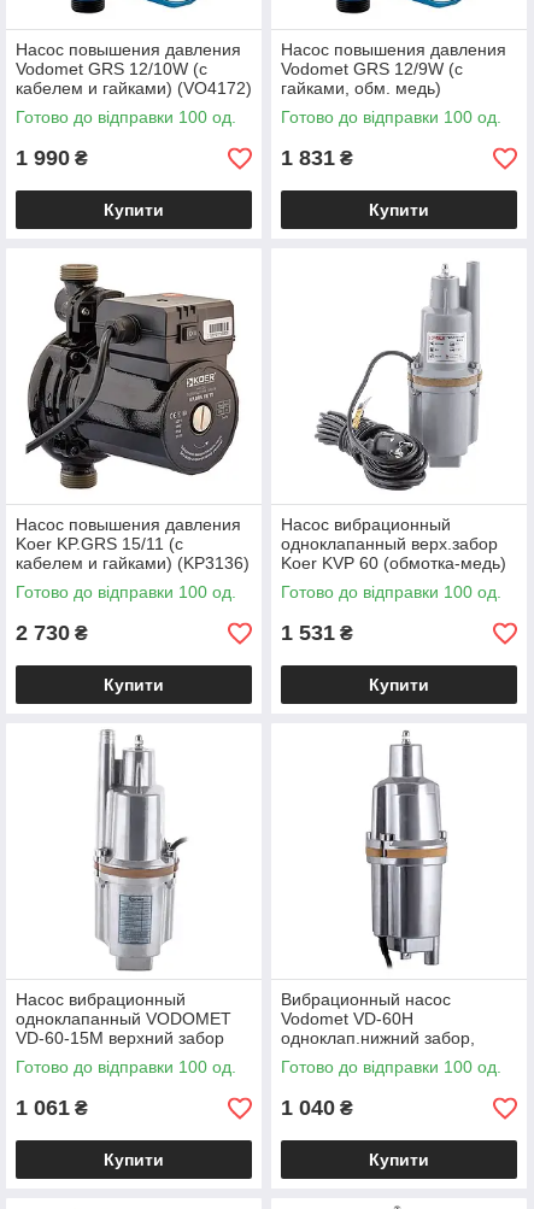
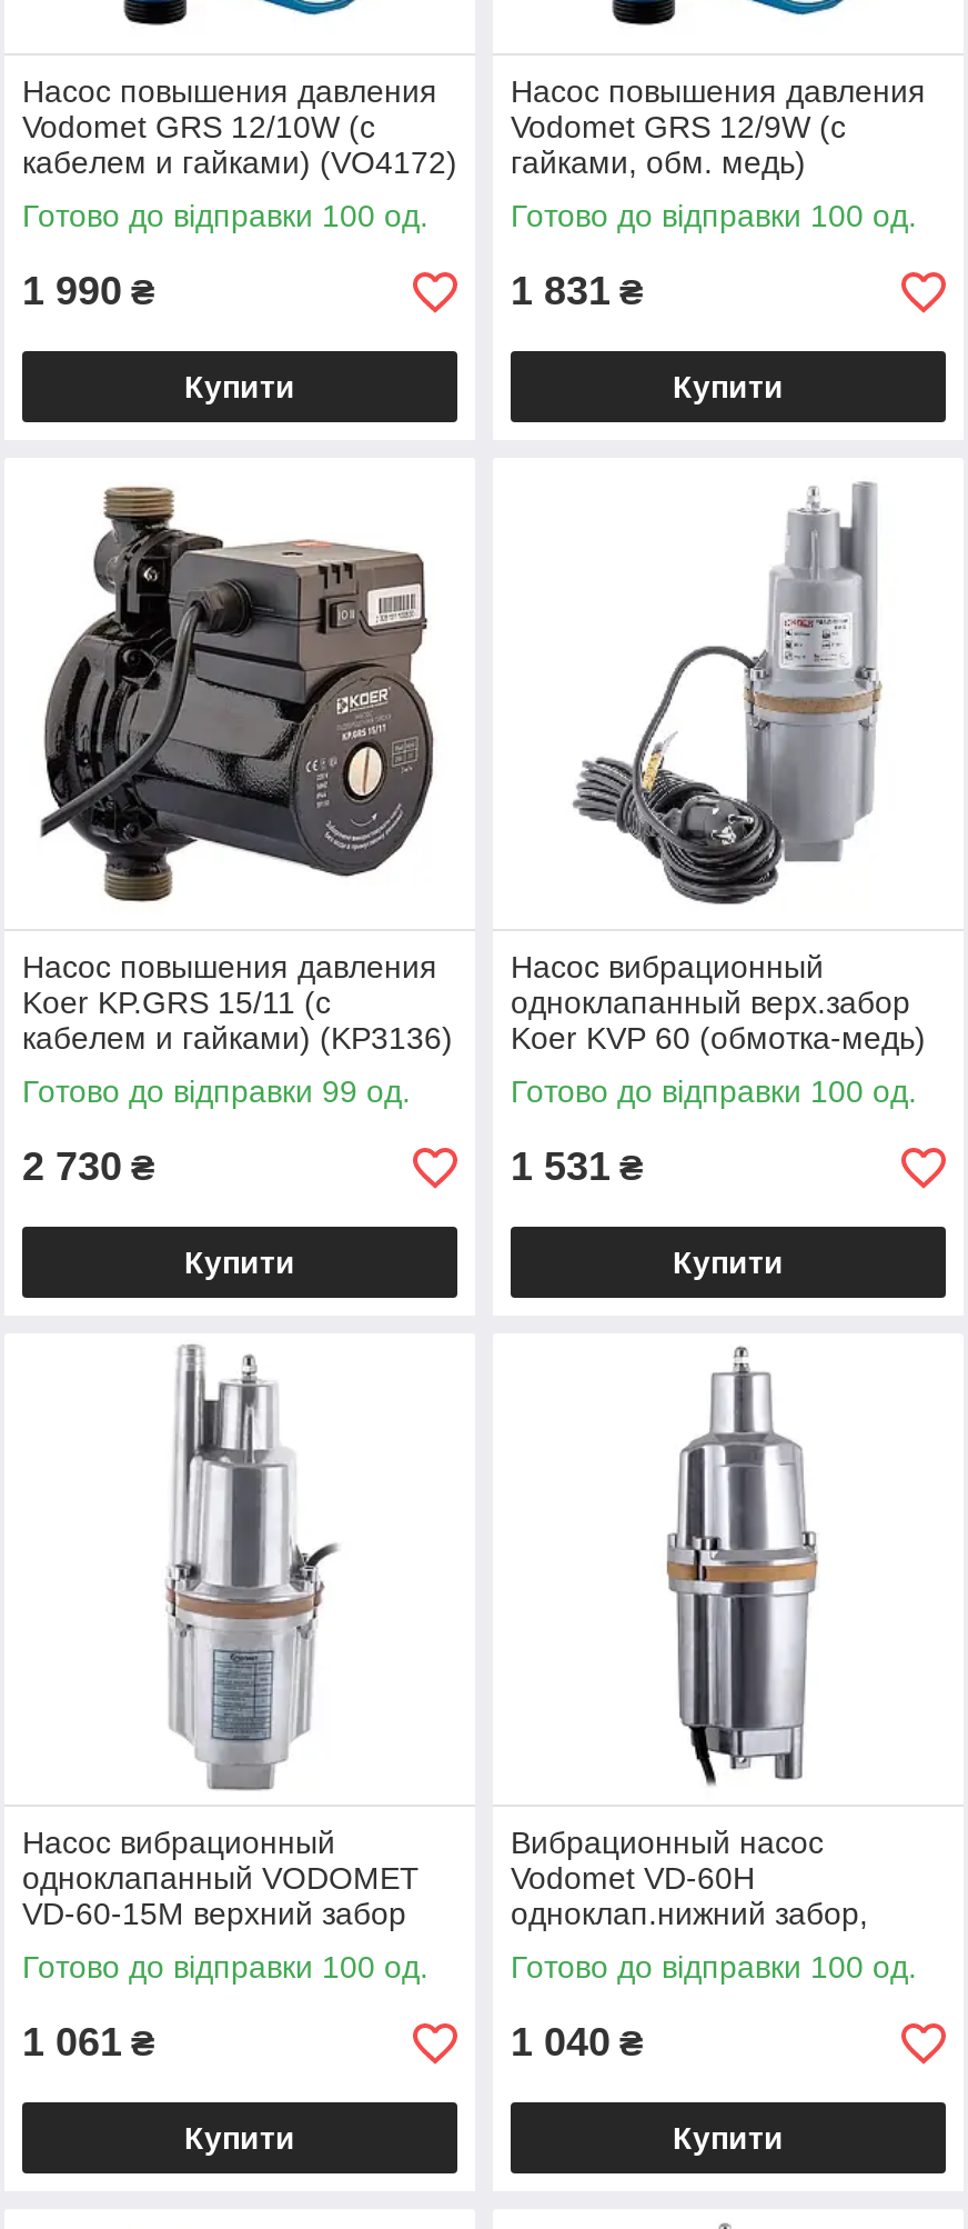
[16,582,236,602] Готово до відправки 100 од. -> [22,1074,411,1109] Готово до відправки 99 од.

